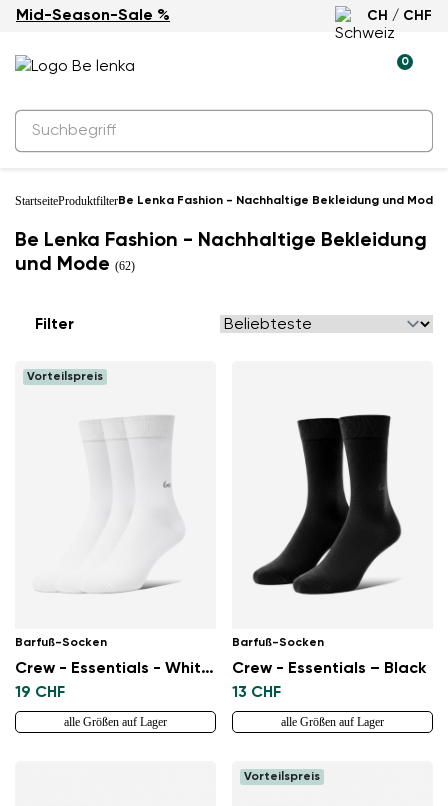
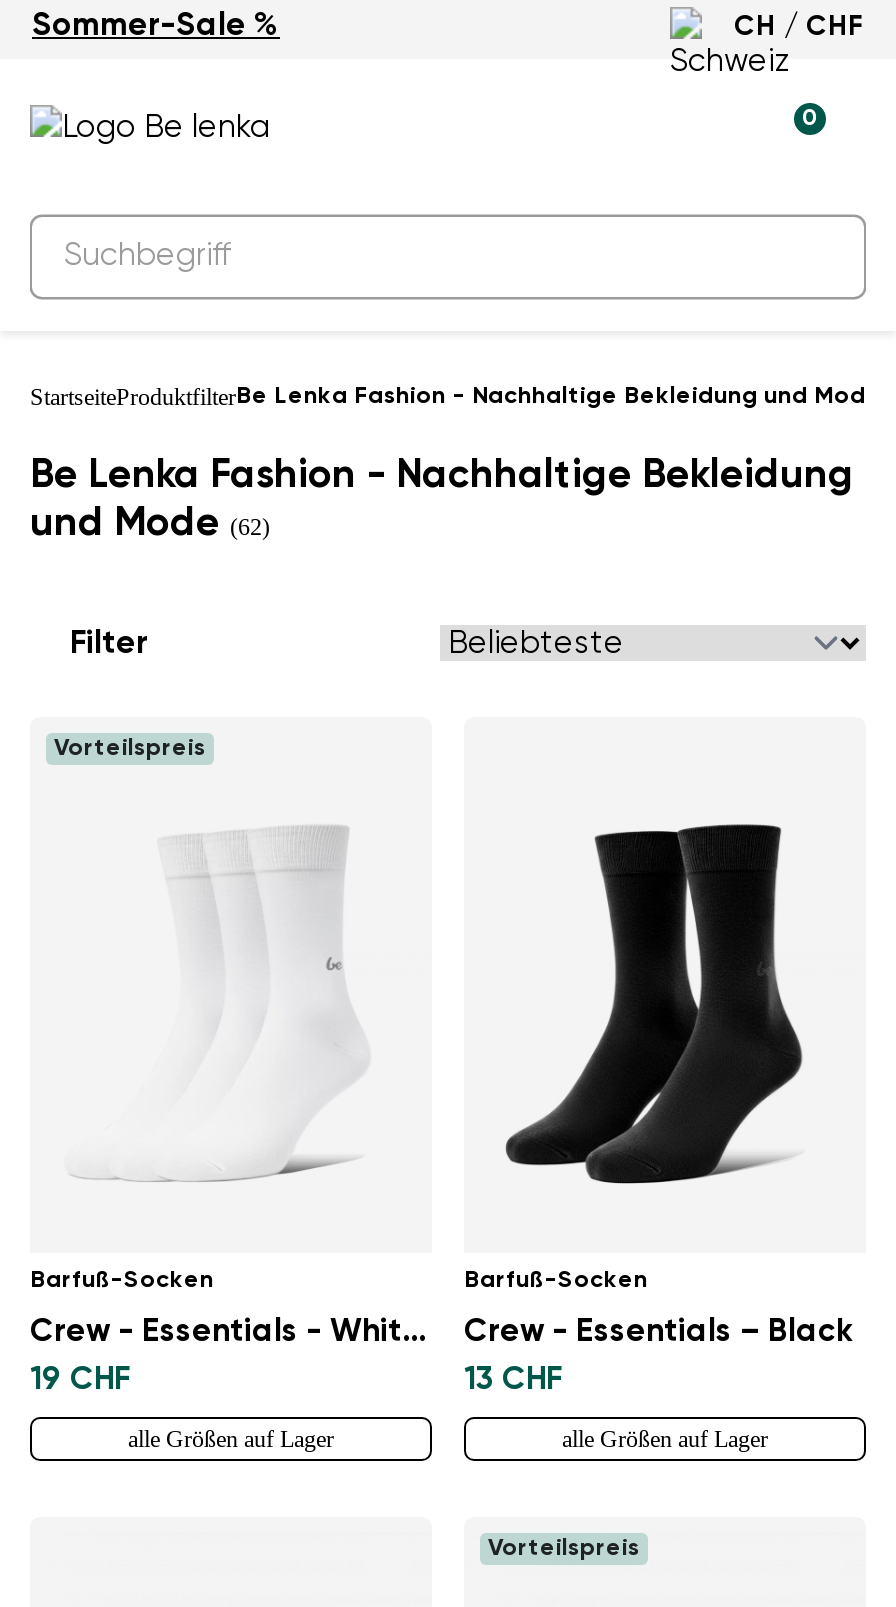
[16,8,170,24] Mid-Season-Sale % -> [32,11,280,43] Sommer-Sale %

